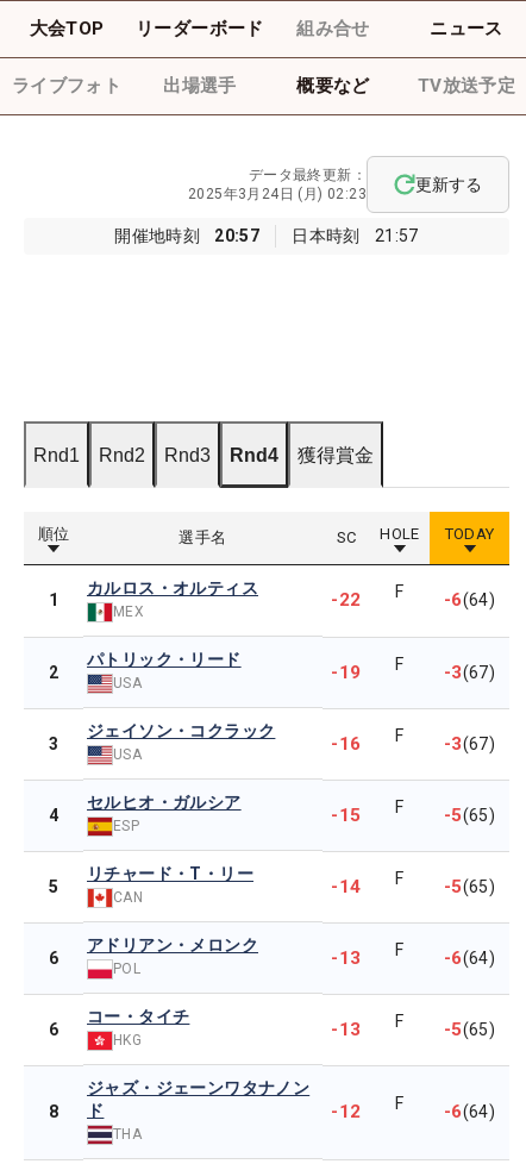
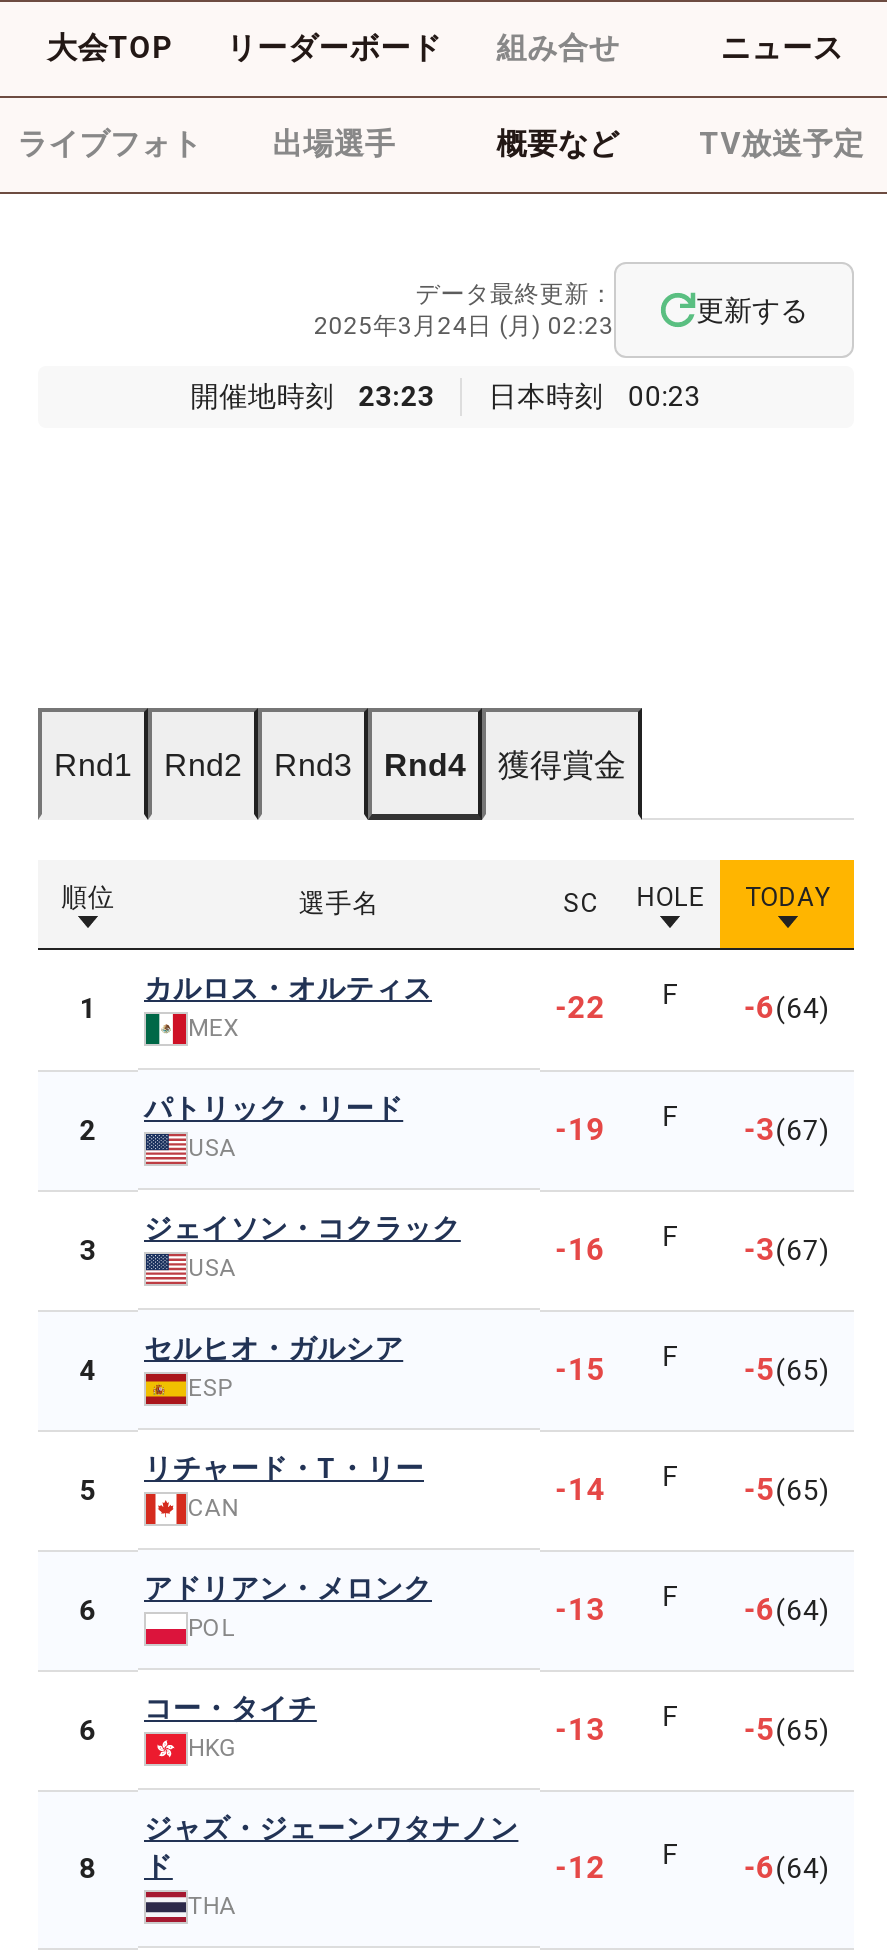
[214,226,260,246] 20:57 -> [358,381,434,413] 23:23
[375,226,419,246] 21:57 -> [628,381,702,413] 00:23

